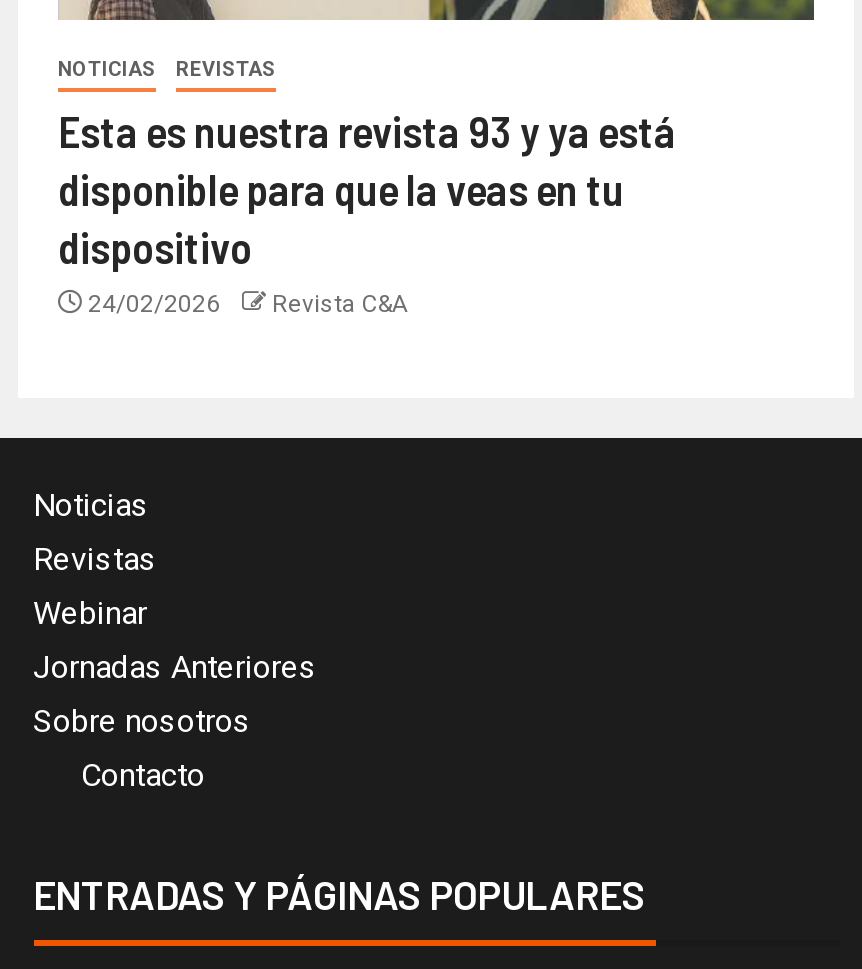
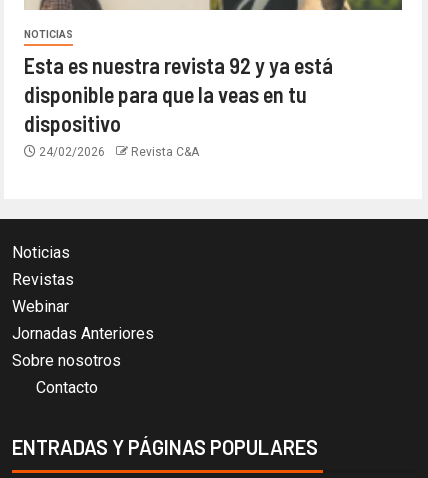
[58,59,676,157] REVISTAS | Esta es nuestra revista 93 y ya está -> [24,52,333,78] Esta es nuestra revista 92 y ya está

